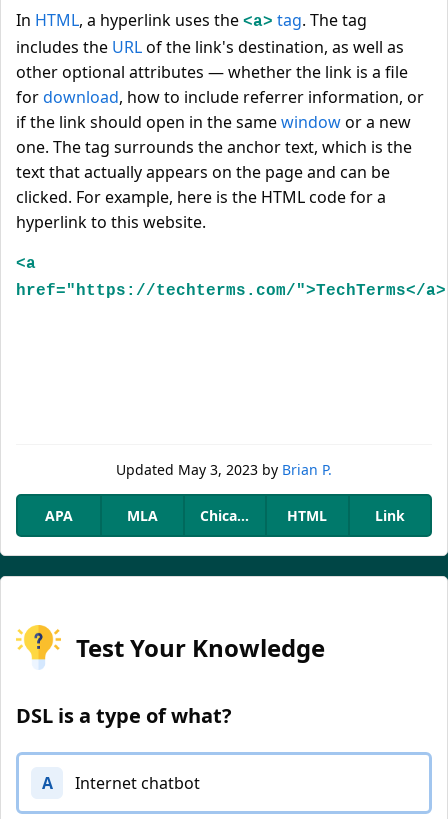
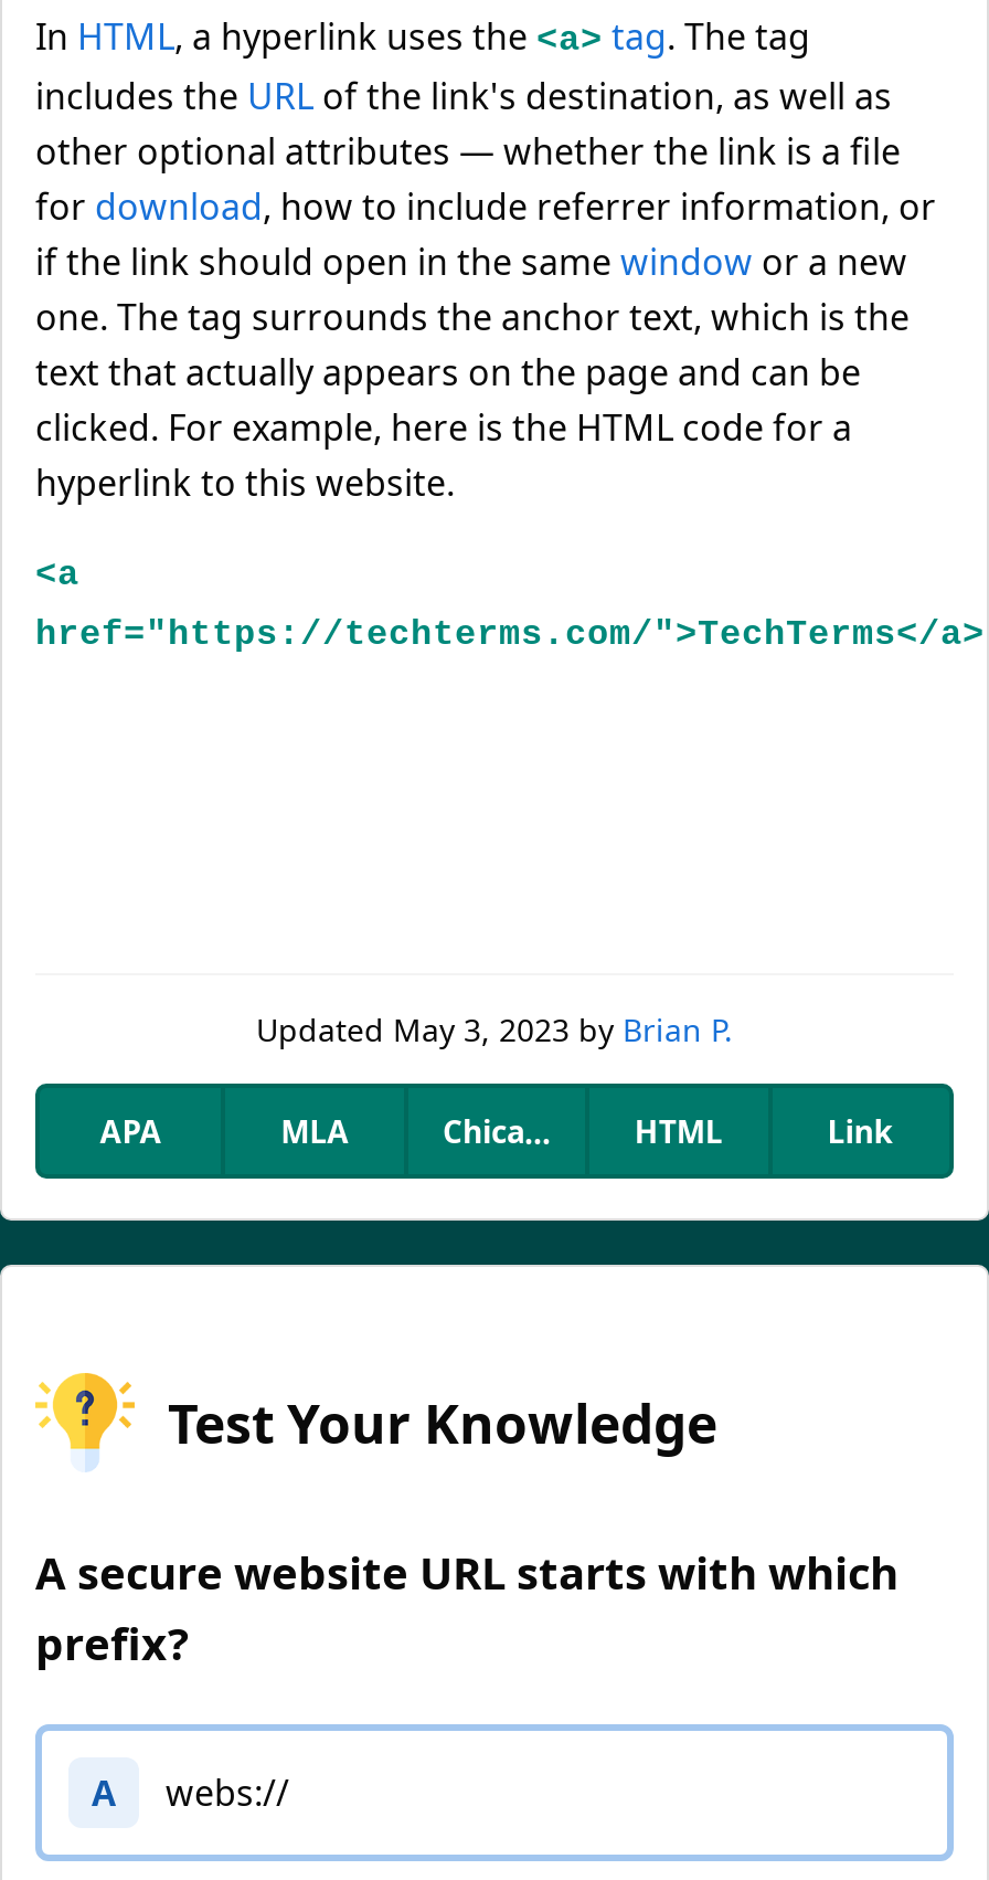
[16,702,232,729] DSL is a type of what? -> [35,1544,898,1674] A secure website URL starts with which | prefix?
[75,772,200,794] Internet chatbot -> [166,1769,289,1818] webs://

